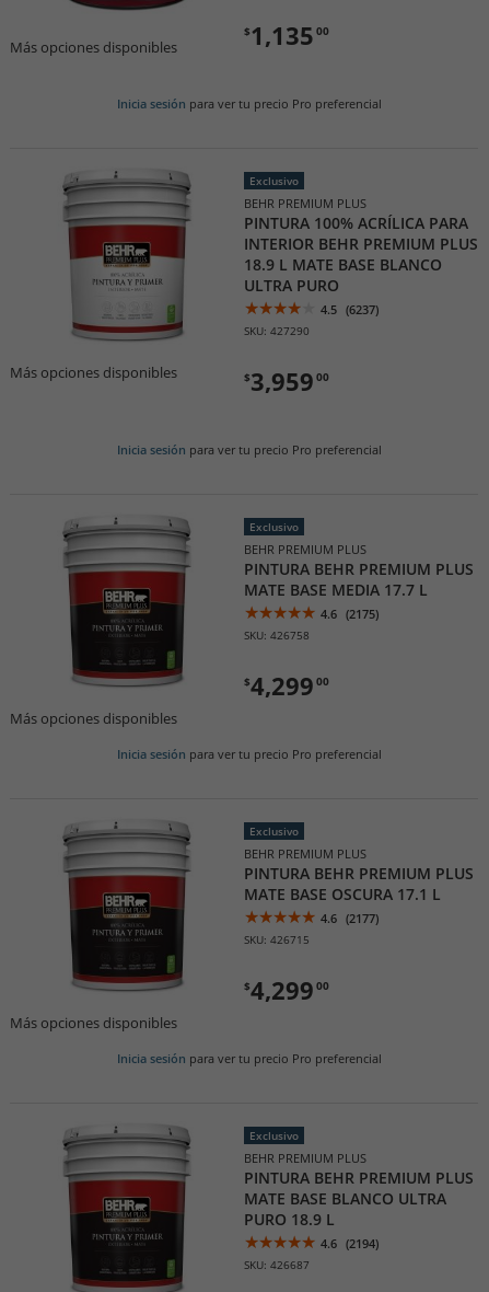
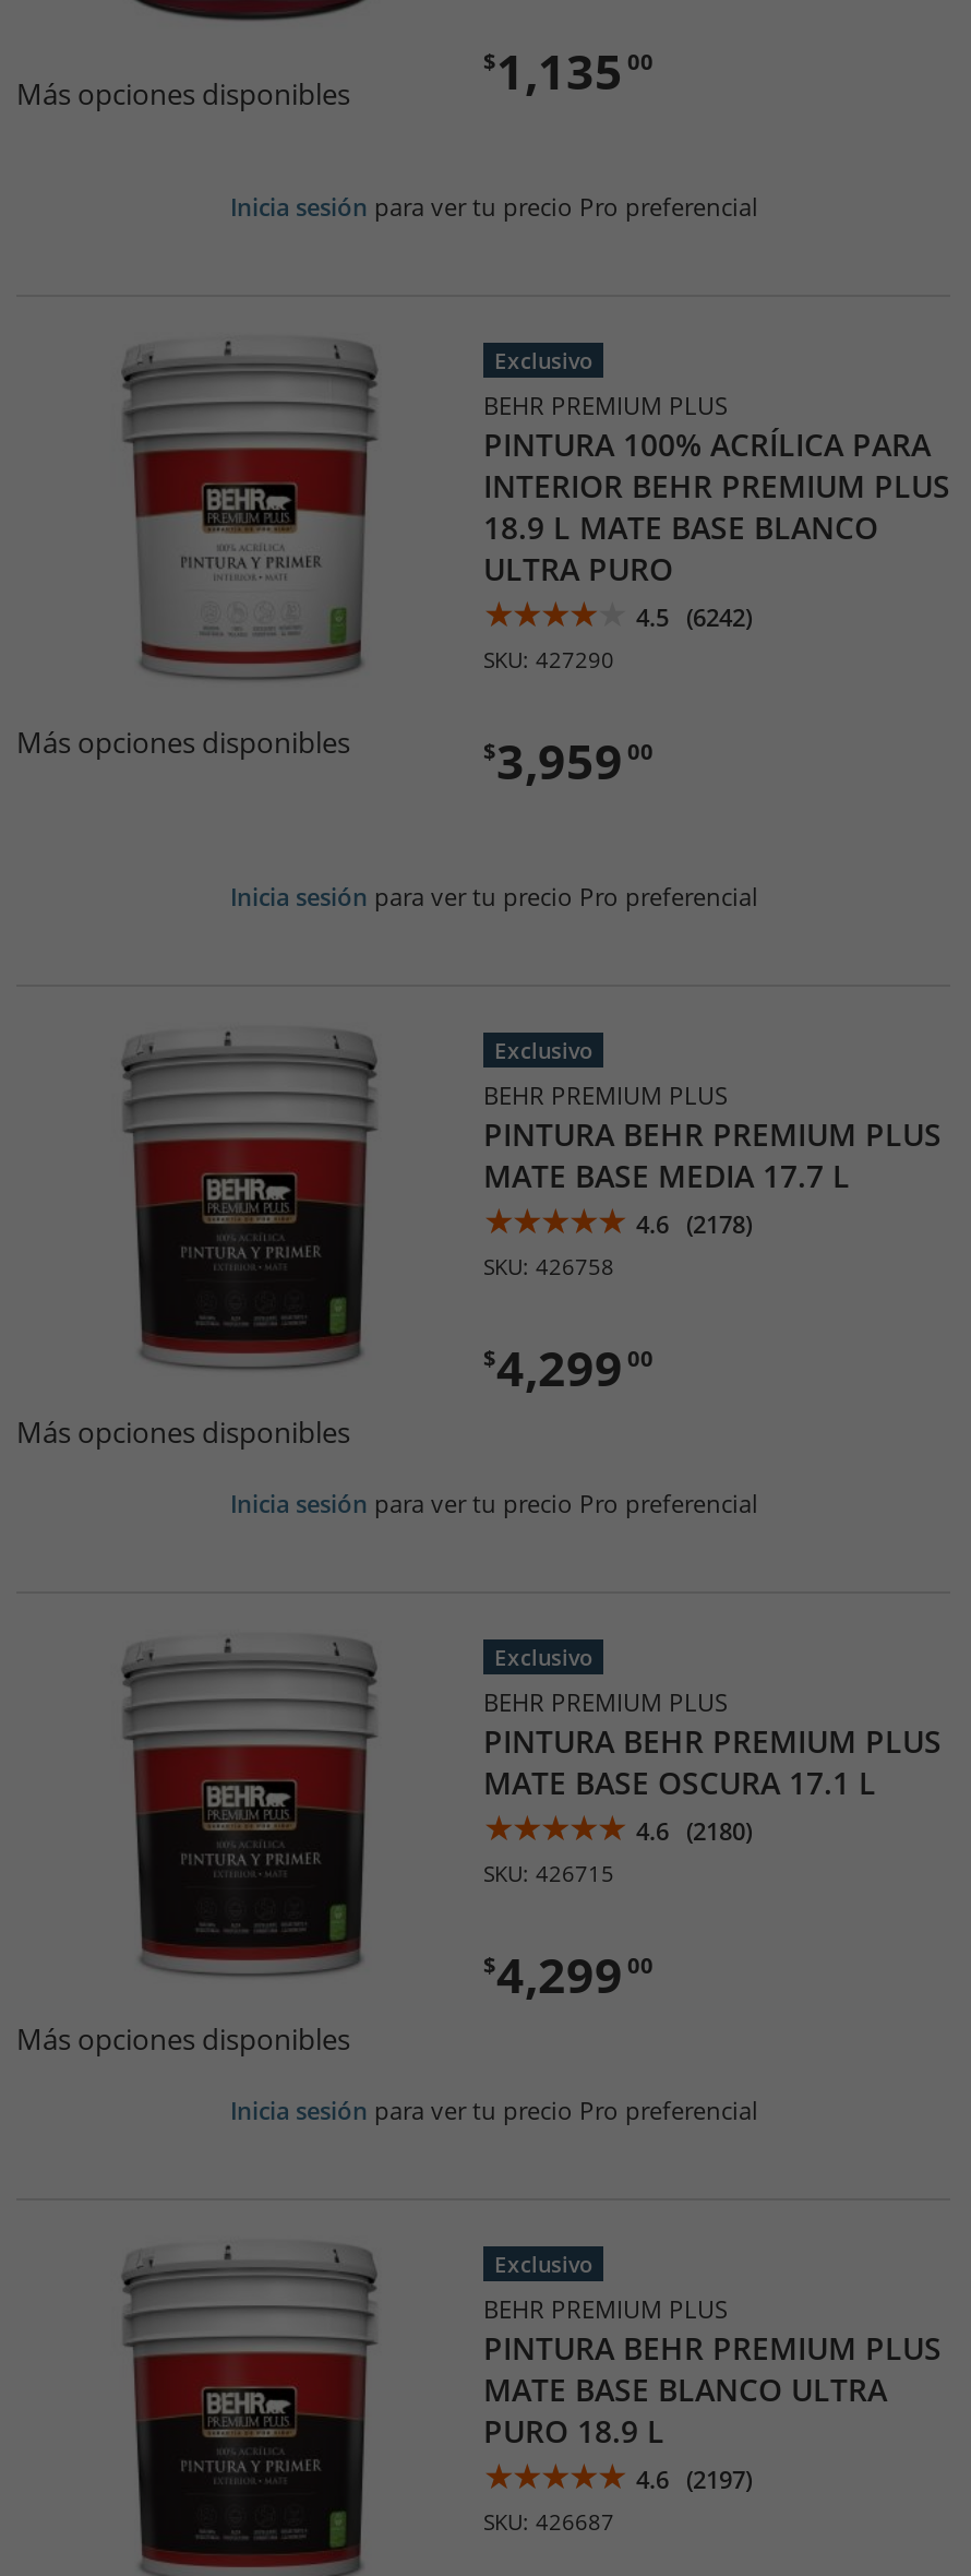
[321,301,379,318] 4.5 (6237) -> [636,601,752,634] 4.5 (6242)
[321,606,379,622] 4.6 (2175) -> [636,1208,752,1241] 4.6 (2178)
[321,910,379,927] 4.6 (2177) -> [636,1815,752,1848] 4.6 (2180)
[321,1235,379,1252] 4.6 (2194) -> [636,2463,752,2496] 4.6 (2197)

